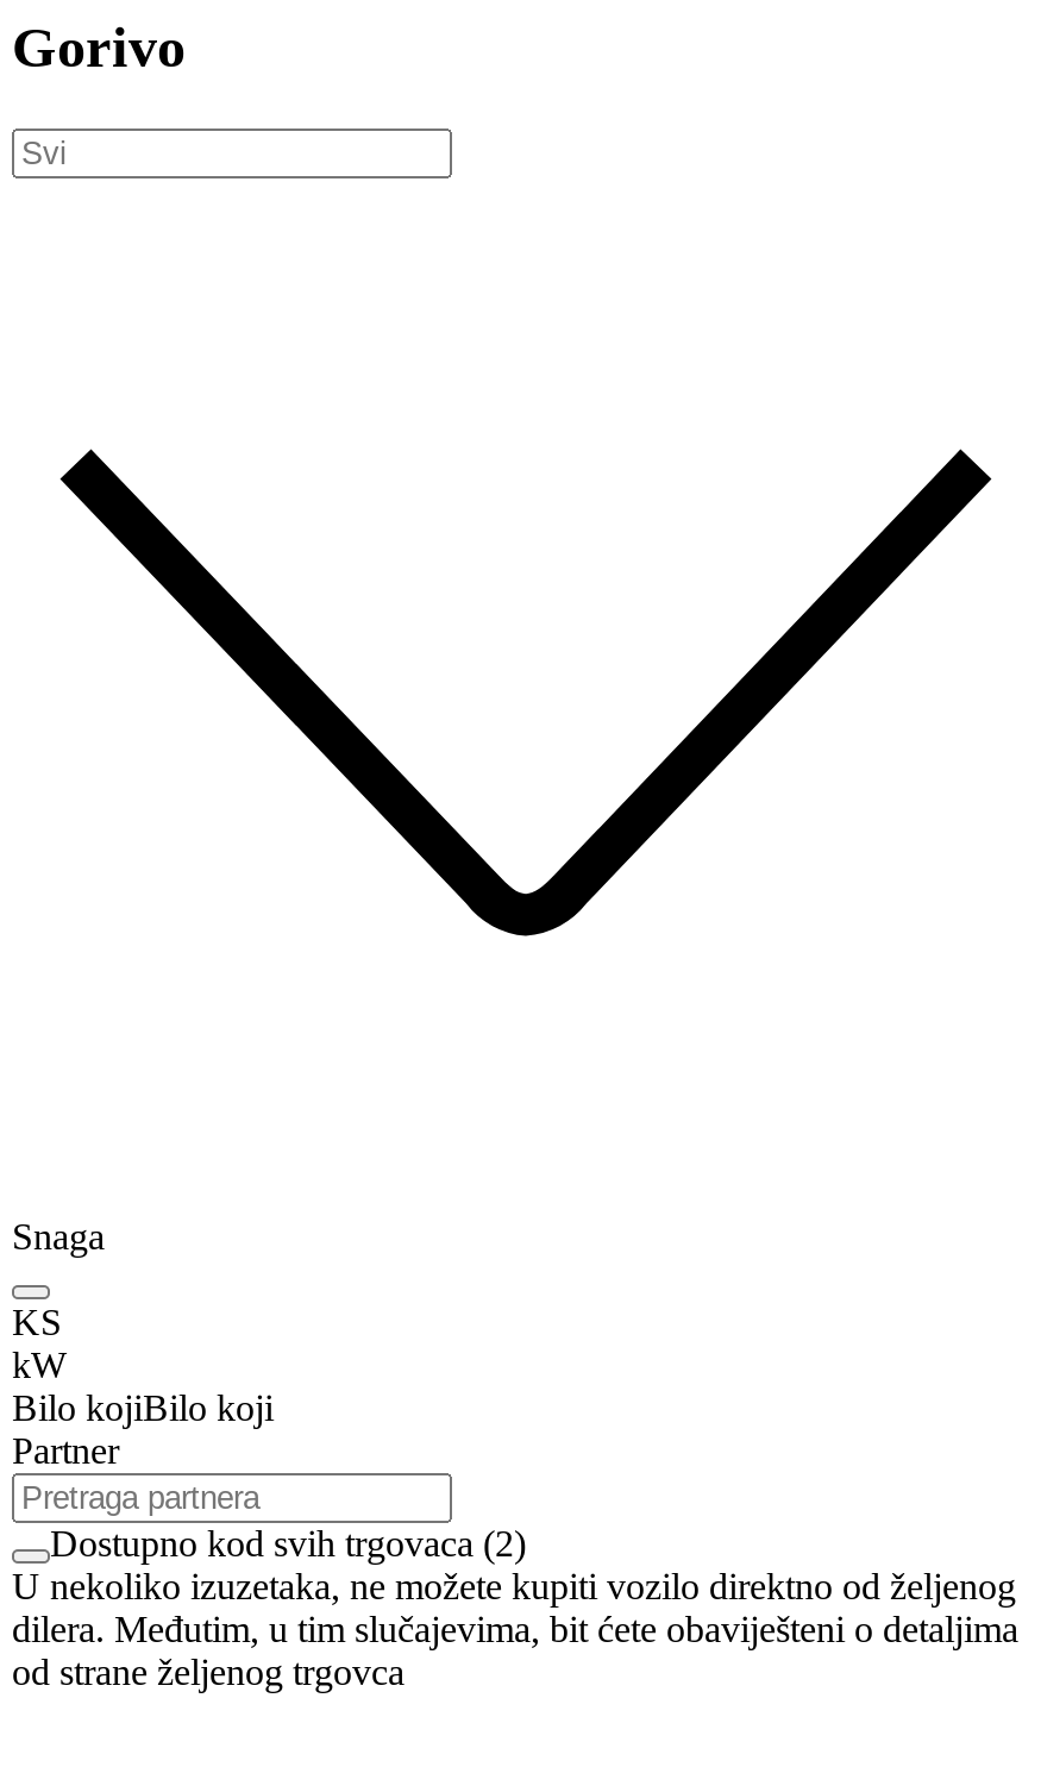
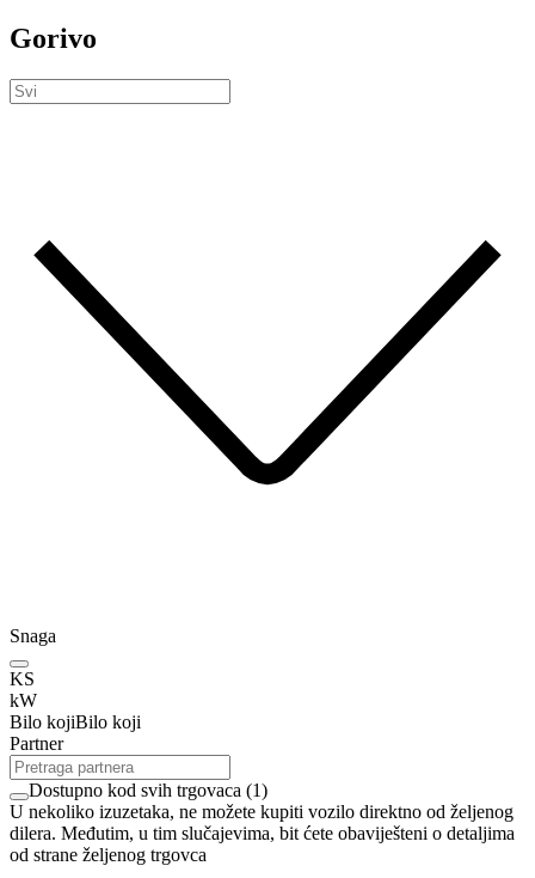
[50,1524,526,1564] Dostupno kod svih trgovaca (2) -> [29,780,267,800] Dostupno kod svih trgovaca (1)

